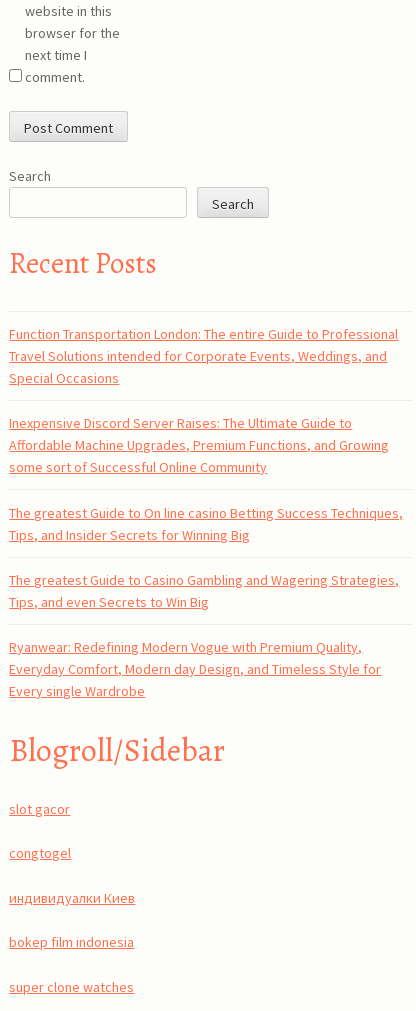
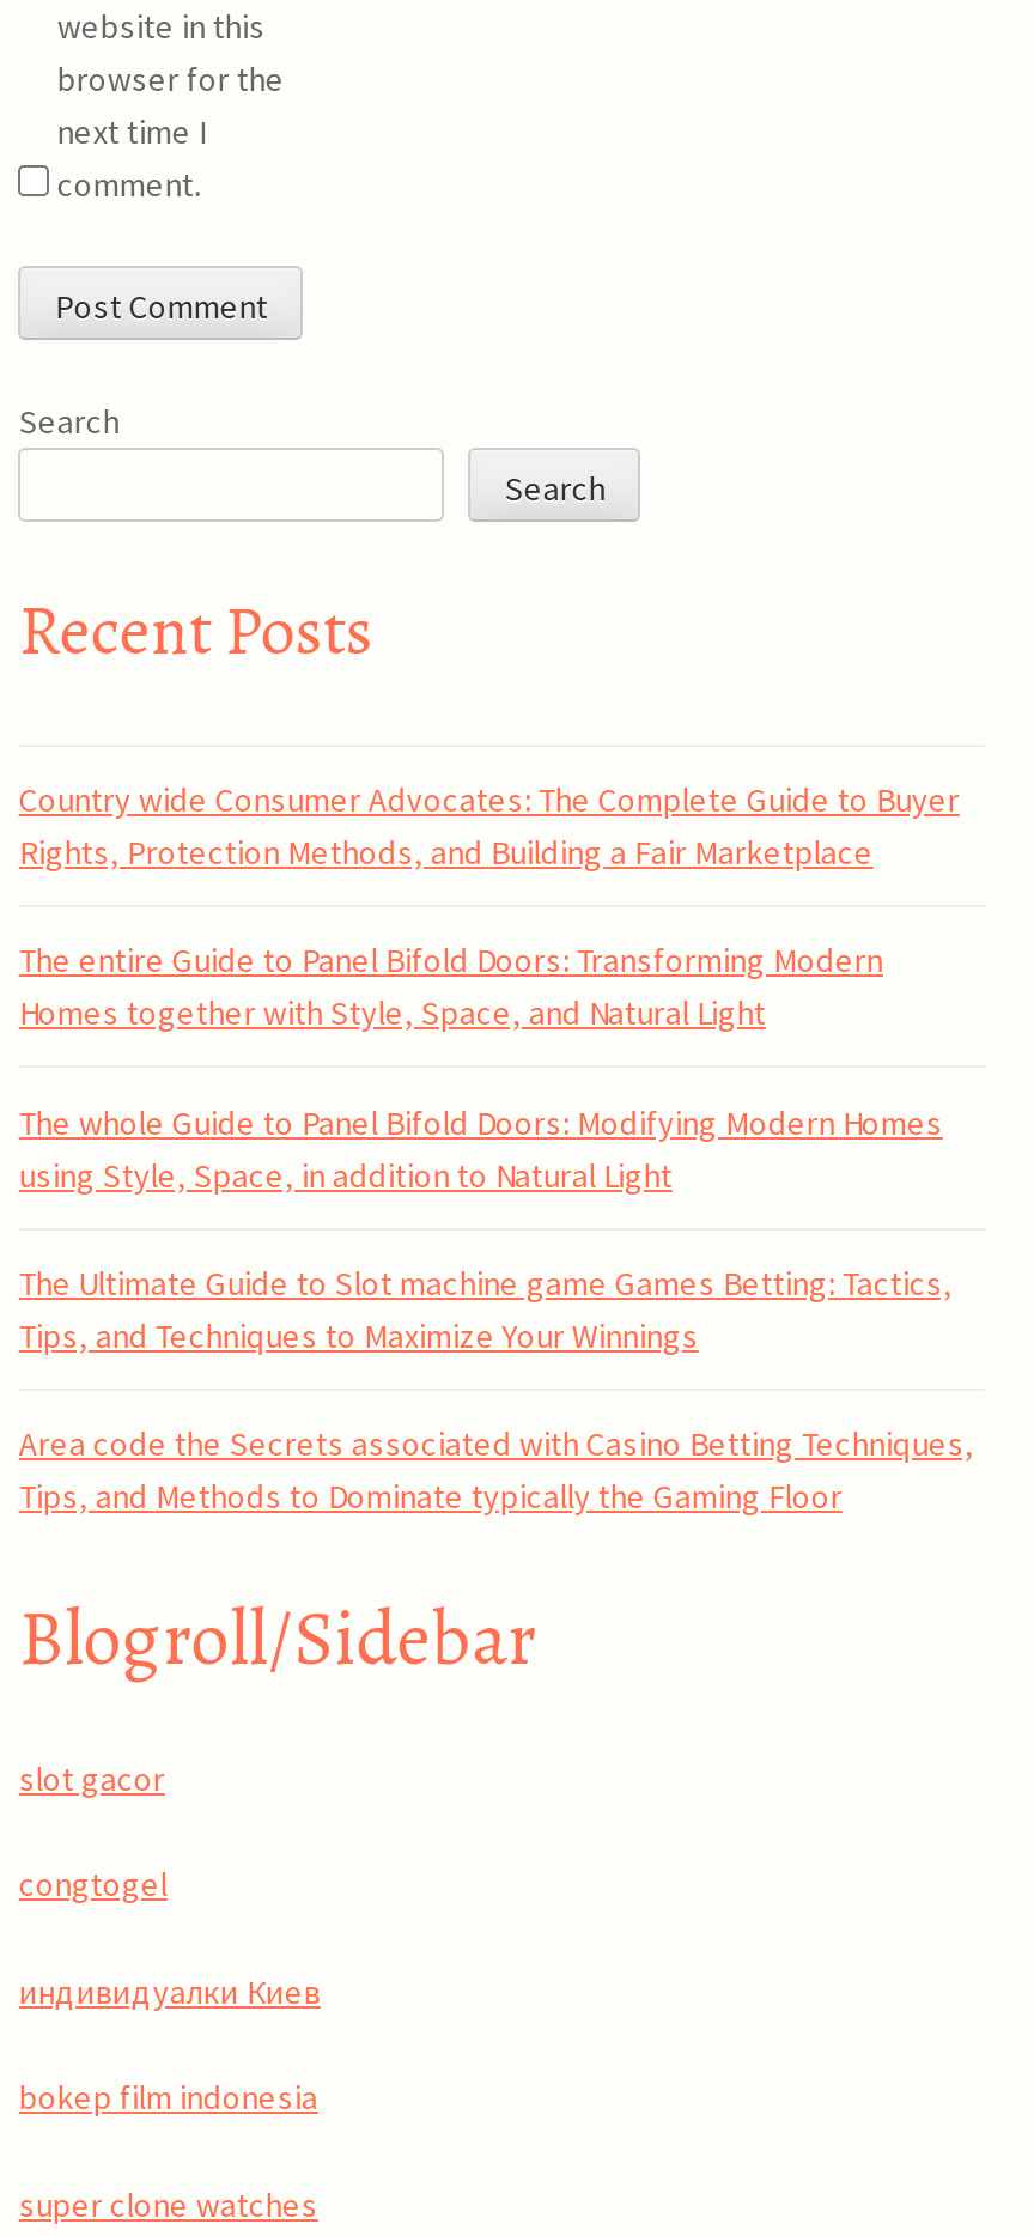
[9,325,398,387] Function Transportation London: The entire Guide to Professional | Travel Solutions intended for Corporate Events, Weddings, and | Special Occasions -> [19,778,960,873] Country wide Consumer Advocates: The Complete Guide to Buyer | Rights, Protection Methods, and Building a Fair Marketplace
[9,414,389,476] Inexpensive Discord Server Raises: The Ultimate Guide to | Affordable Machine Upgrades, Premium Functions, and Growing | some sort of Successful Online Community -> [19,939,883,1034] The entire Guide to Panel Bifold Doors: Transforming Modern | Homes together with Style, Space, and Natural Light
[9,503,403,543] The greatest Guide to On line casino Betting Success Techniques, | Tips, and Insider Secrets for Winning Big -> [19,1100,943,1196] The whole Guide to Panel Bifold Doors: Modifying Modern Homes | using Style, Space, in addition to Natural Light
[9,571,399,611] The greatest Guide to Casino Gambling and Wagering Strategies, | Tips, and even Secrets to Win Big -> [19,1261,952,1357] The Ultimate Guide to Slot machine game Games Betting: Tactics, | Tips, and Techniques to Maximize Your Winnings
[9,638,381,700] Ryanwear: Redefining Modern Vogue with Premium Quality, | Everyday Comfort, Modern day Design, and Timeless Style for | Every single Wardrobe -> [19,1423,974,1518] Area code the Secrets associated with Casino Betting Techniques, | Tips, and Methods to Dominate typically the Gaming Floor

